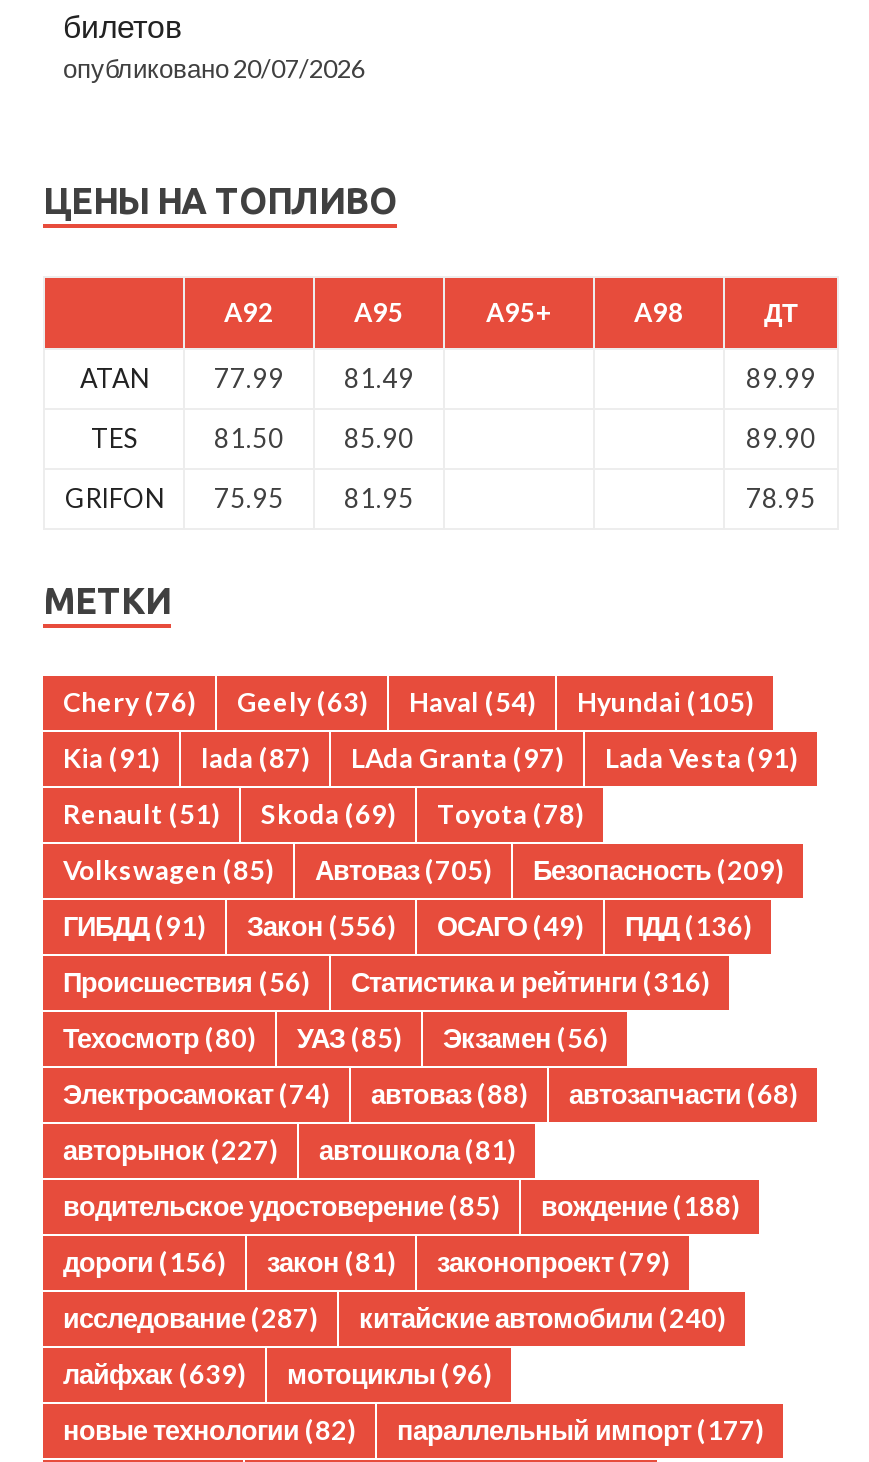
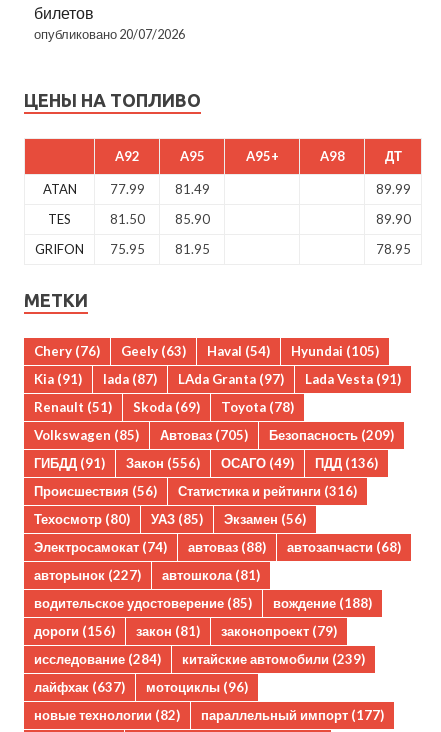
[63,1303,317,1335] исследование (287) -> [34,651,161,667] исследование (284)
[359,1303,725,1335] китайские автомобили (240) -> [182,651,365,667] китайские автомобили (239)
[63,1359,491,1391] лайфхак (639) мотоциклы (96) -> [34,679,248,695] лайфхак (637) мотоциклы (96)

